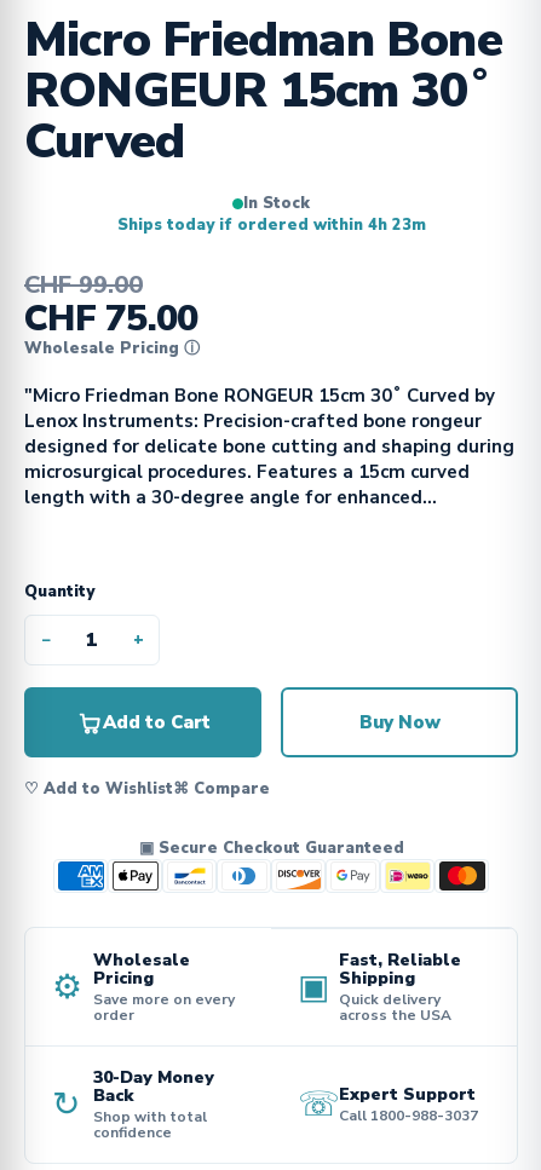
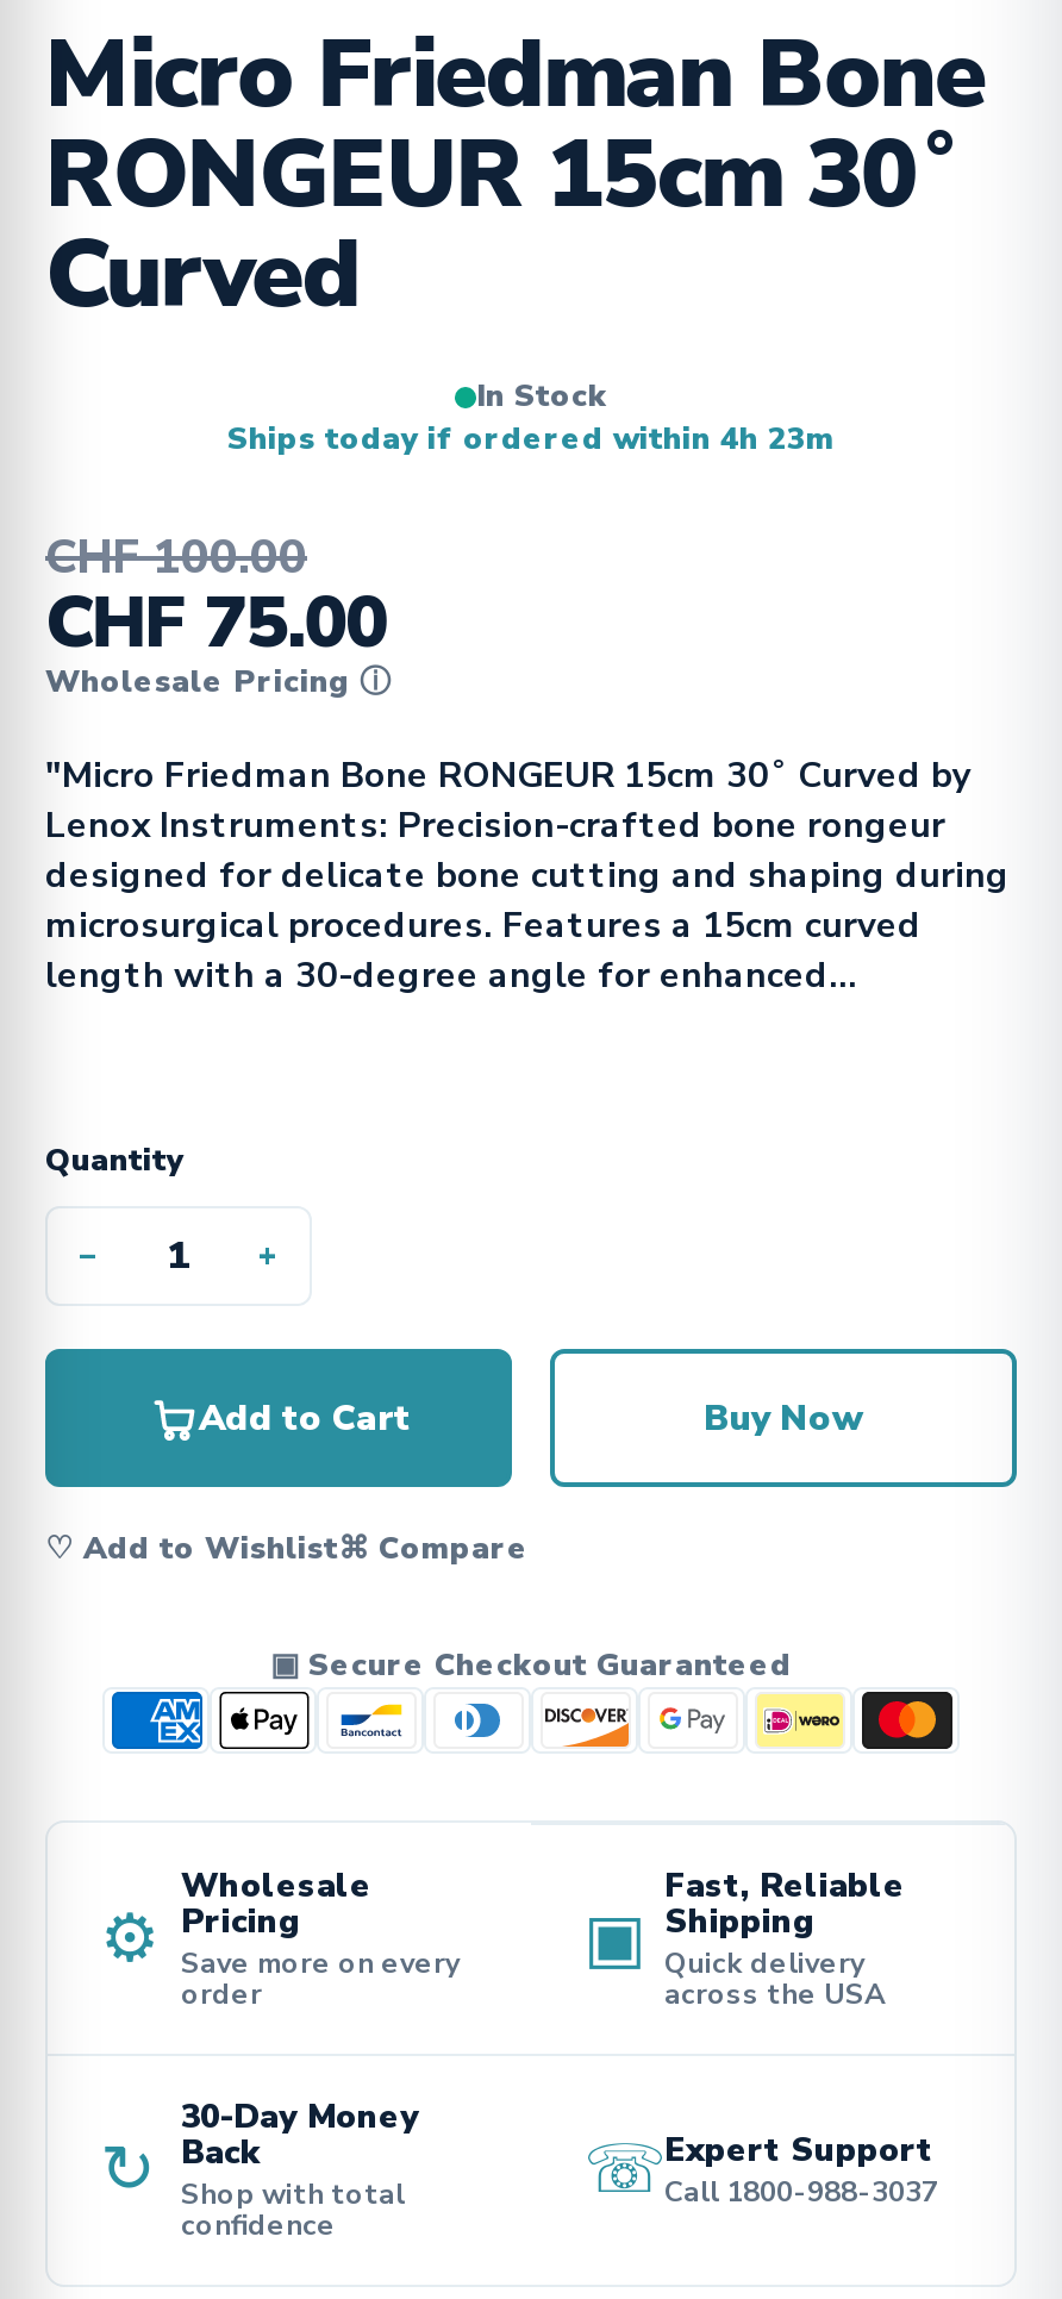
[24,269,143,301] CHF 99.00 -> [45,525,307,589] CHF 100.00

